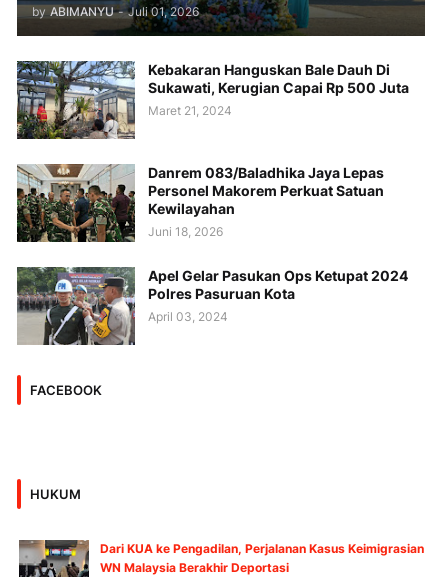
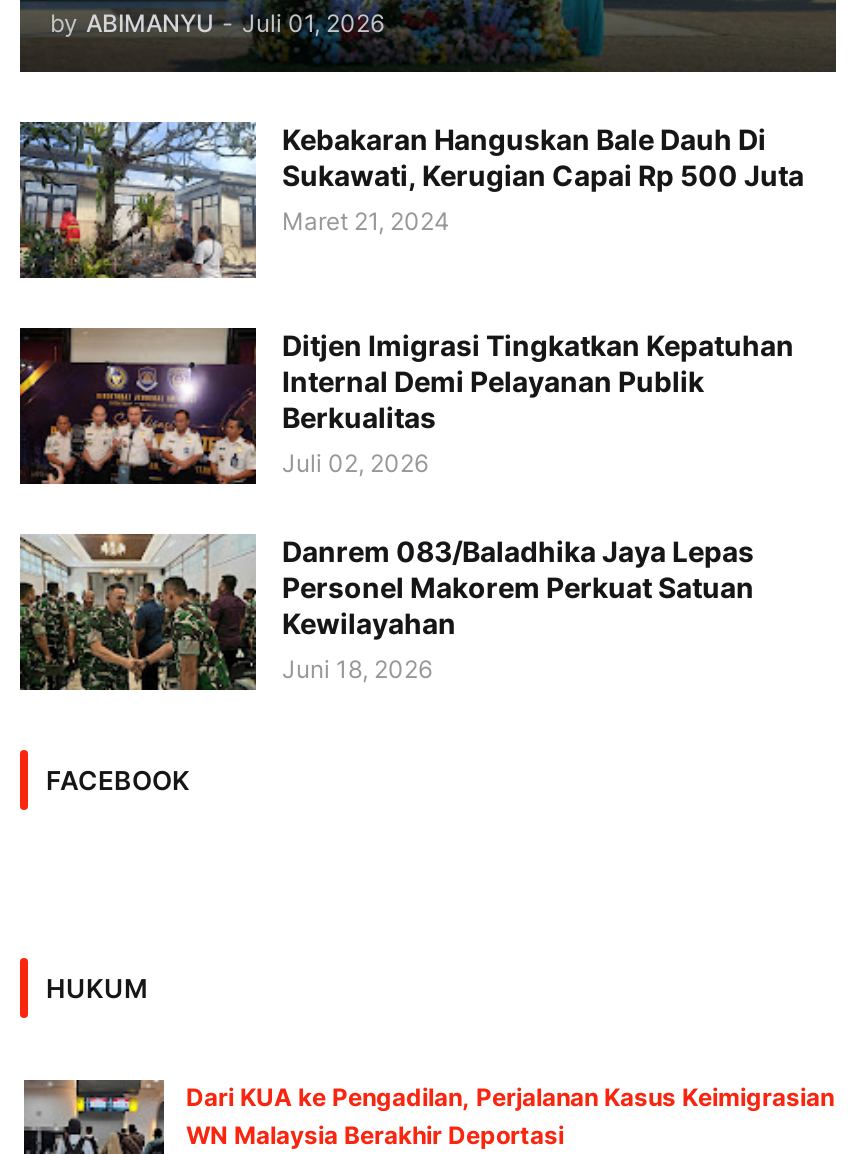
none -> [18,328,794,486] [image] | Ditjen Imigrasi Tingkatkan Kepatuhan | Internal Demi Pelayanan Publik | Berkualitas | Juli 02, 2026
moved [15,162,384,244] -> [16,530,754,694]: [image] | Danrem 083/Baladhika Jaya Lepas | Personel Makorem Perkuat Satuan | Kewilayahan | Juni 18, 2026
[17,267,408,346] [image] | Apel Gelar Pasukan Ops Ketupat 2024 | Polres Pasuruan Kota | April 03, 2024 -> none

